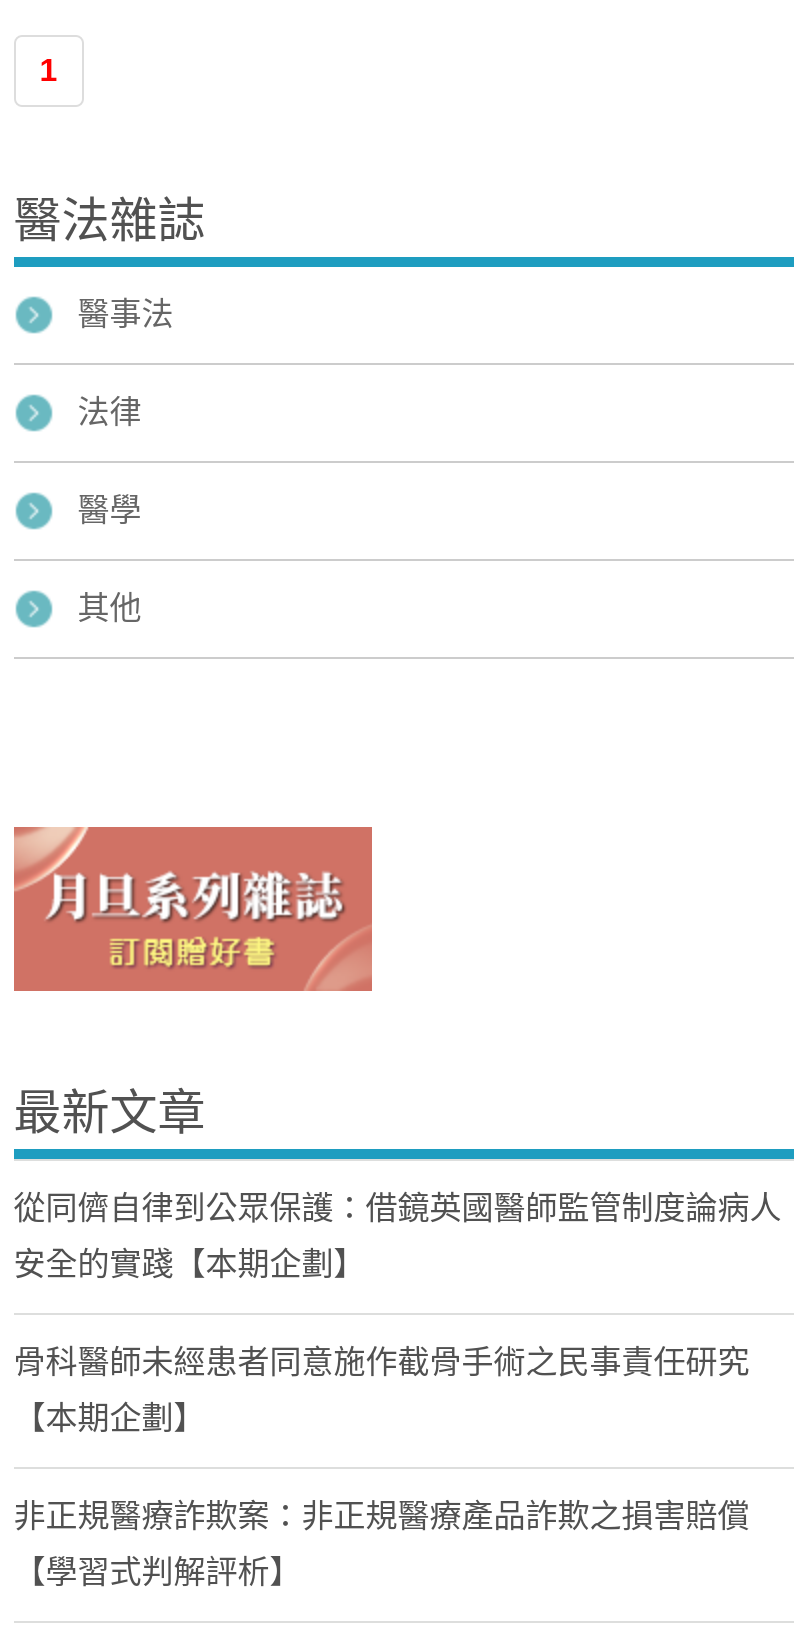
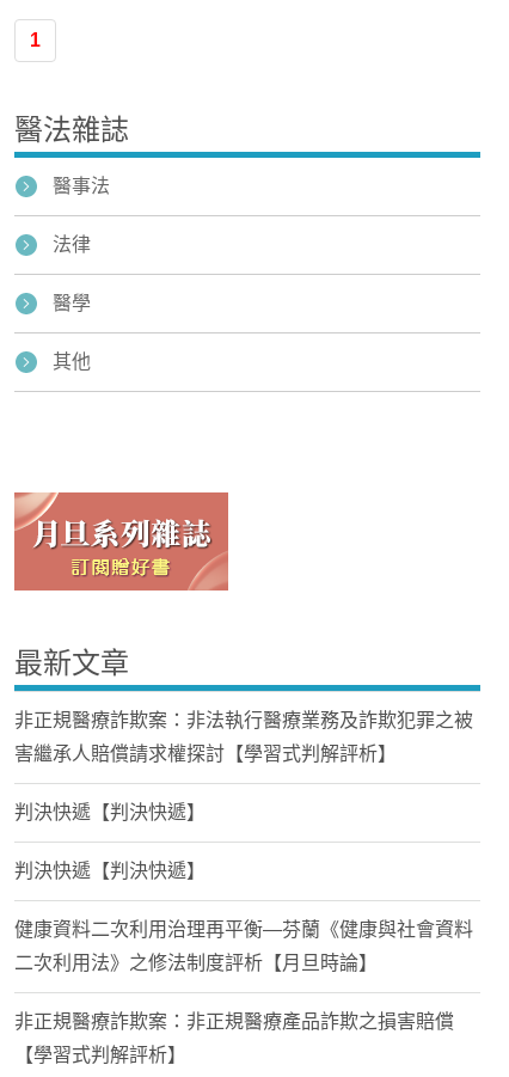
[14,1191,782,1435] 從同儕自律到公眾保護：借鏡英國醫師監管制度論病人 | 安全的實踐【本期企劃】 | 骨科醫師未經患者同意施作截骨手術之民事責任研究 | 【本期企劃】 -> [14,710,473,973] 非正規醫療詐欺案：非法執行醫療業務及詐欺犯罪之被 | 害繼承人賠償請求權探討【學習式判解評析】 | 判決快遞【判決快遞】 | 判決快遞【判決快遞】 | 健康資料二次利用治理再平衡—芬蘭《健康與社會資料 | 二次利用法》之修法制度評析【月旦時論】

